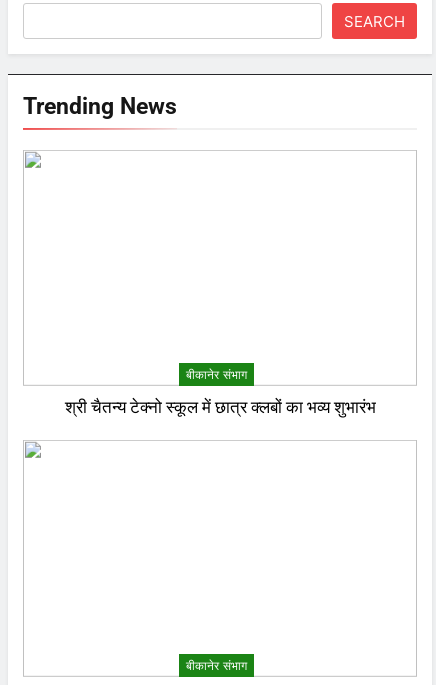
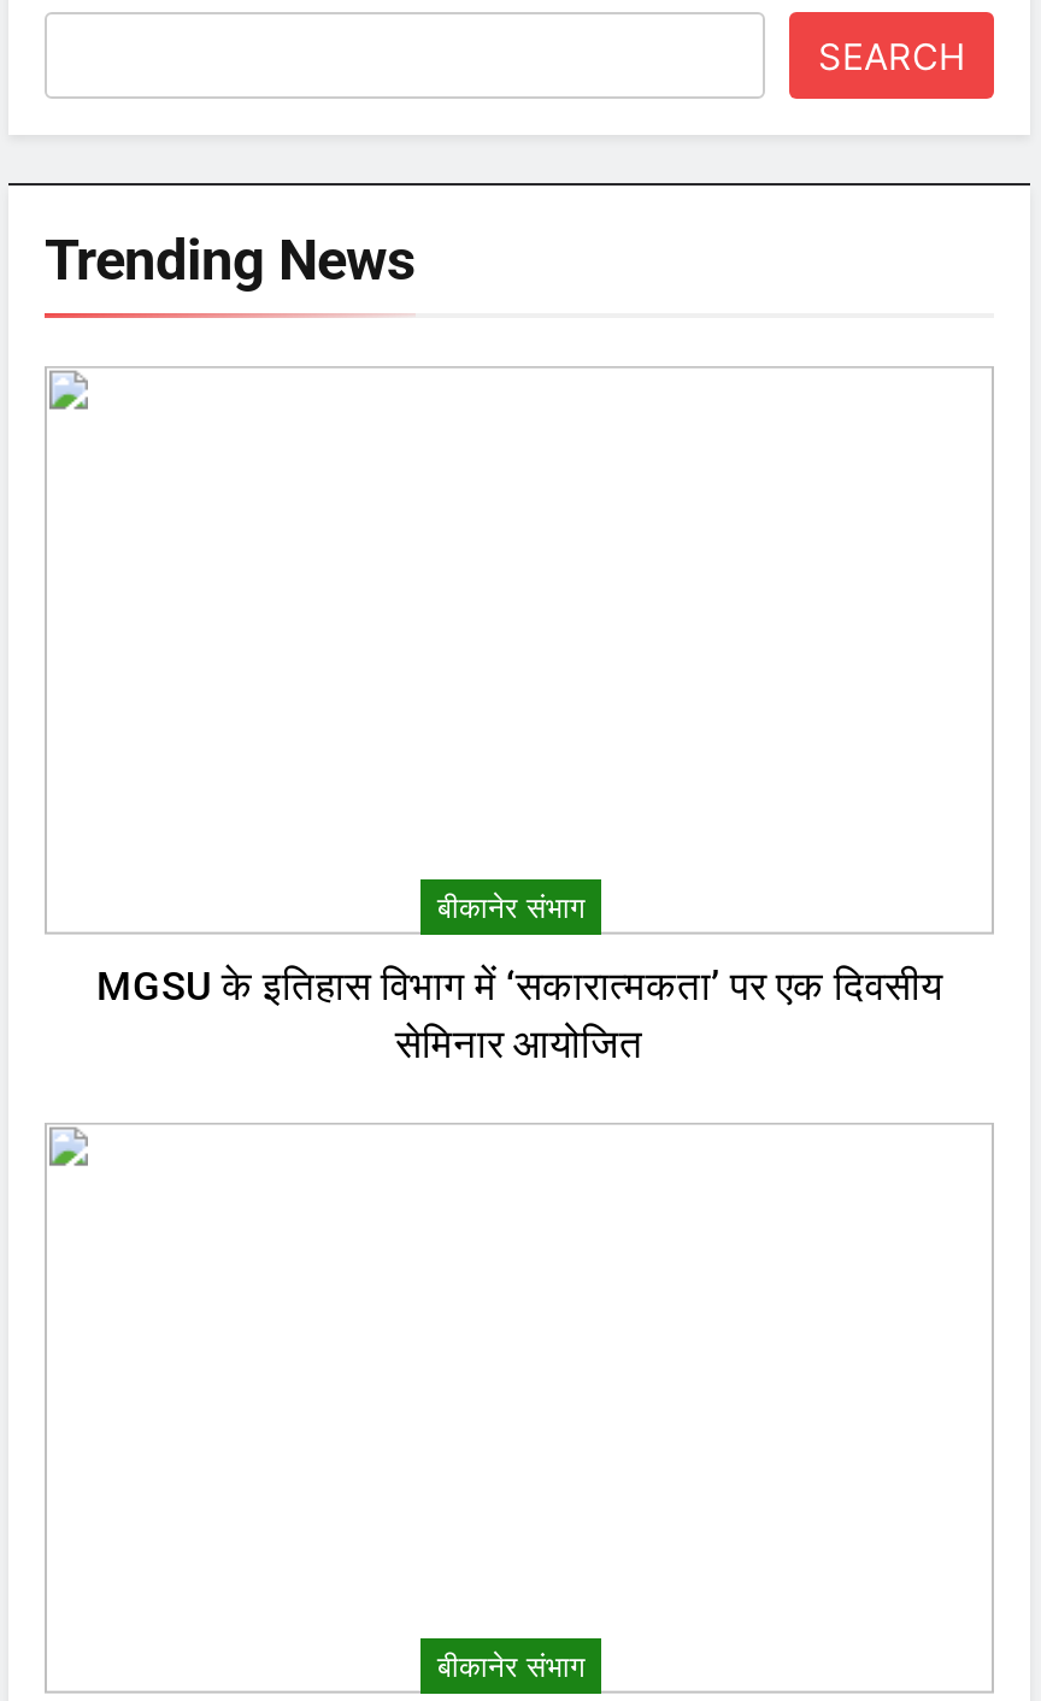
[64,398,375,417] श्री चैतन्य टेक्नो स्कूल में छात्र क्लबों का भव्य शुभारंभ -> [96,964,942,1068] MGSU के इतिहास विभाग में ‘सकारात्मकता’ पर एक दिवसीय | सेमिनार आयोजित

